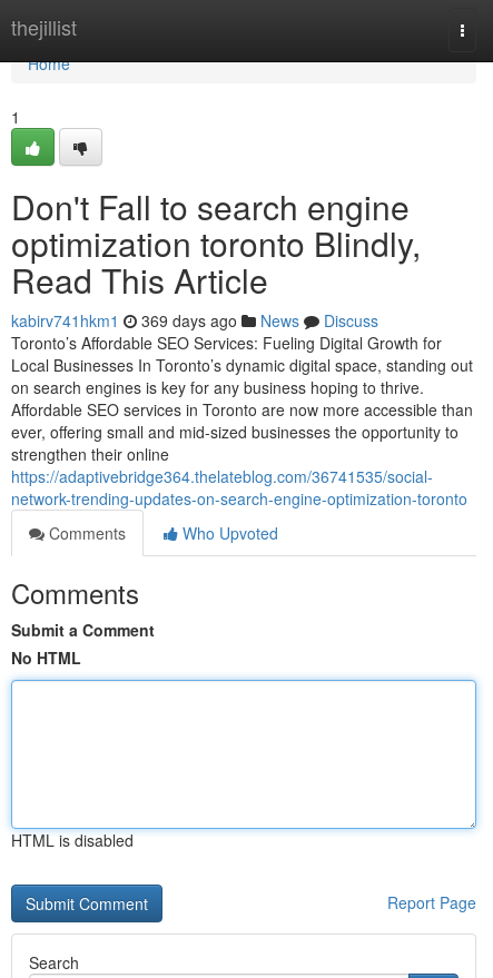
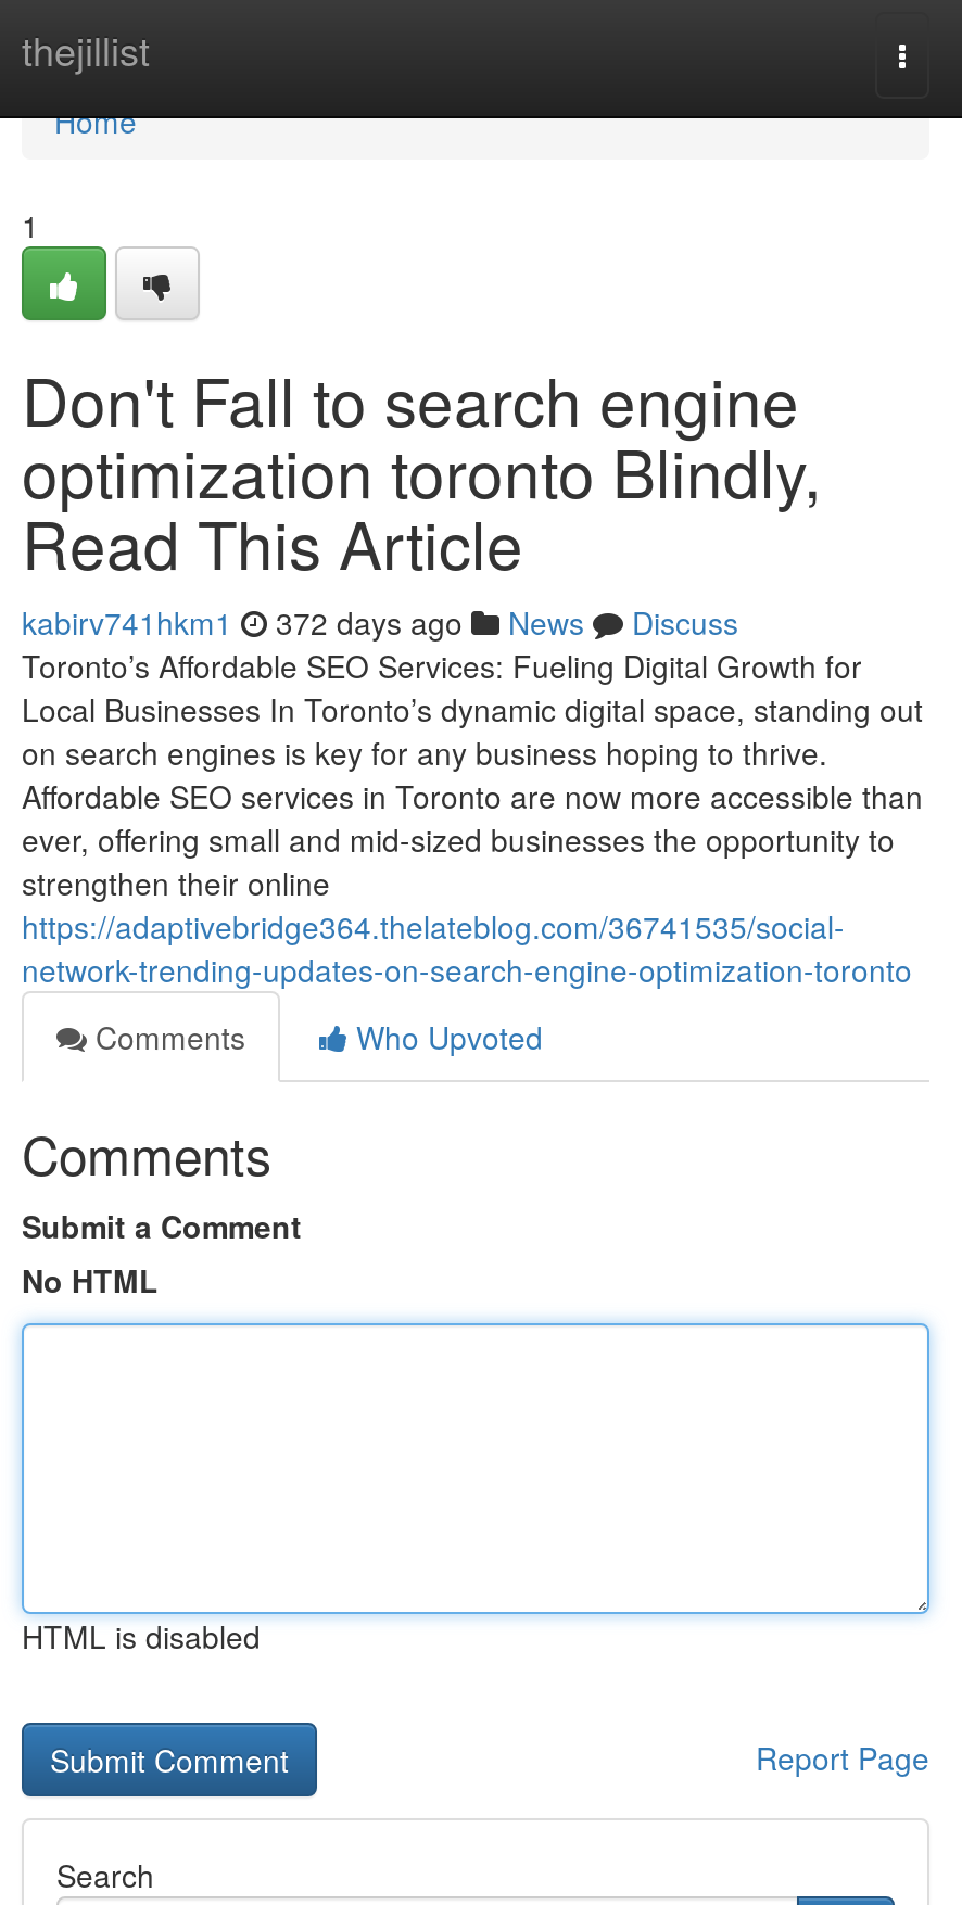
[11,309,378,332] kabirv741hkm1 369 days ago News Discuss -> [22,600,738,644] kabirv741hkm1 372 days ago News Discuss

